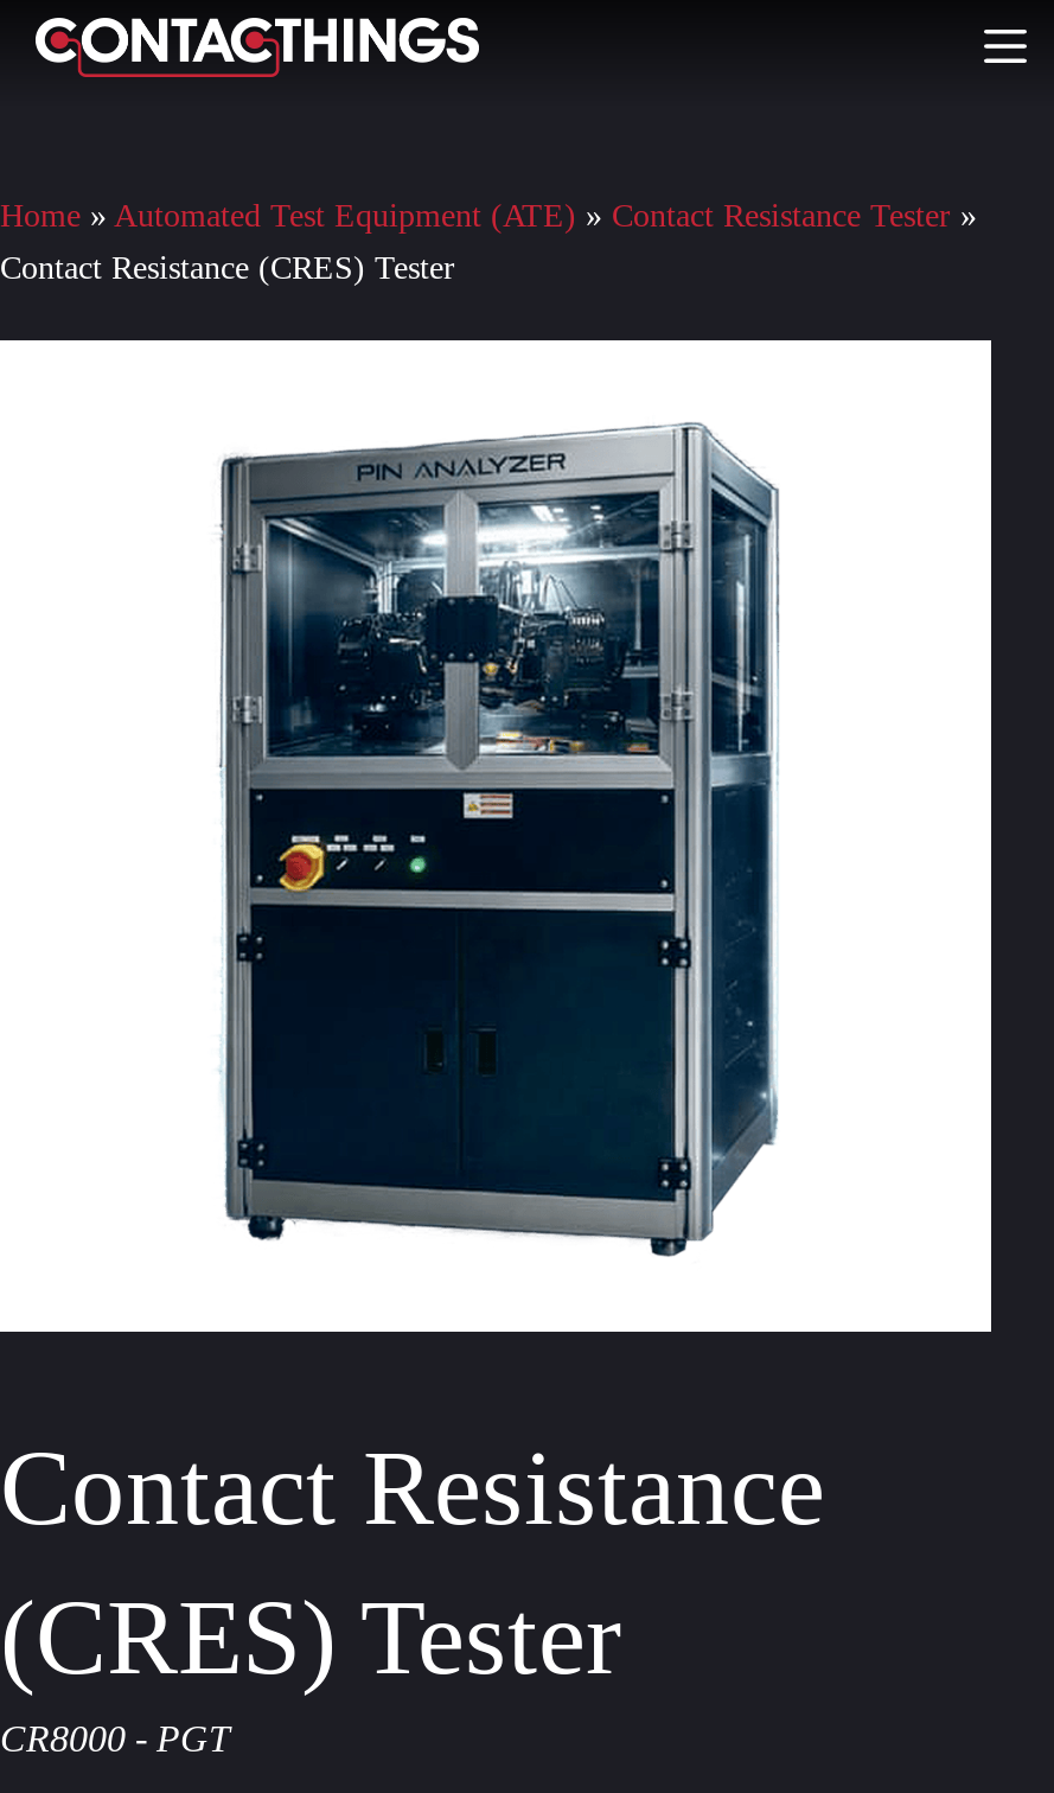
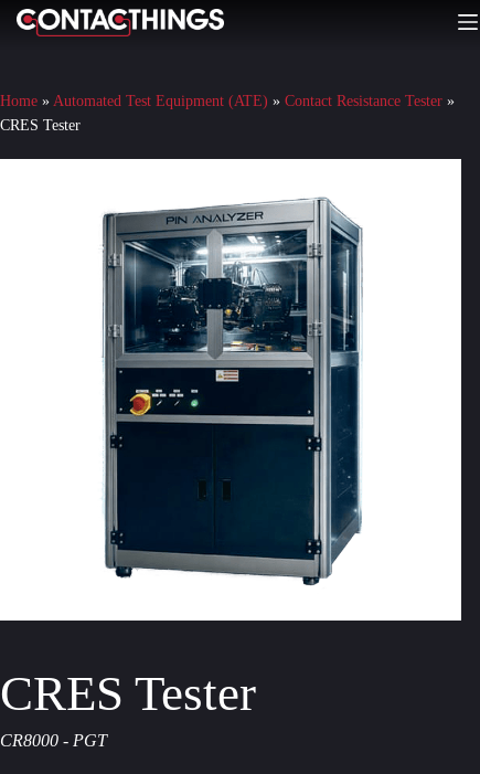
[0,250,455,286] Contact Resistance (CRES) Tester -> [0,117,81,134] CRES Tester
[0,1429,825,1697] Contact Resistance | (CRES) Tester -> [0,666,256,721] CRES Tester

